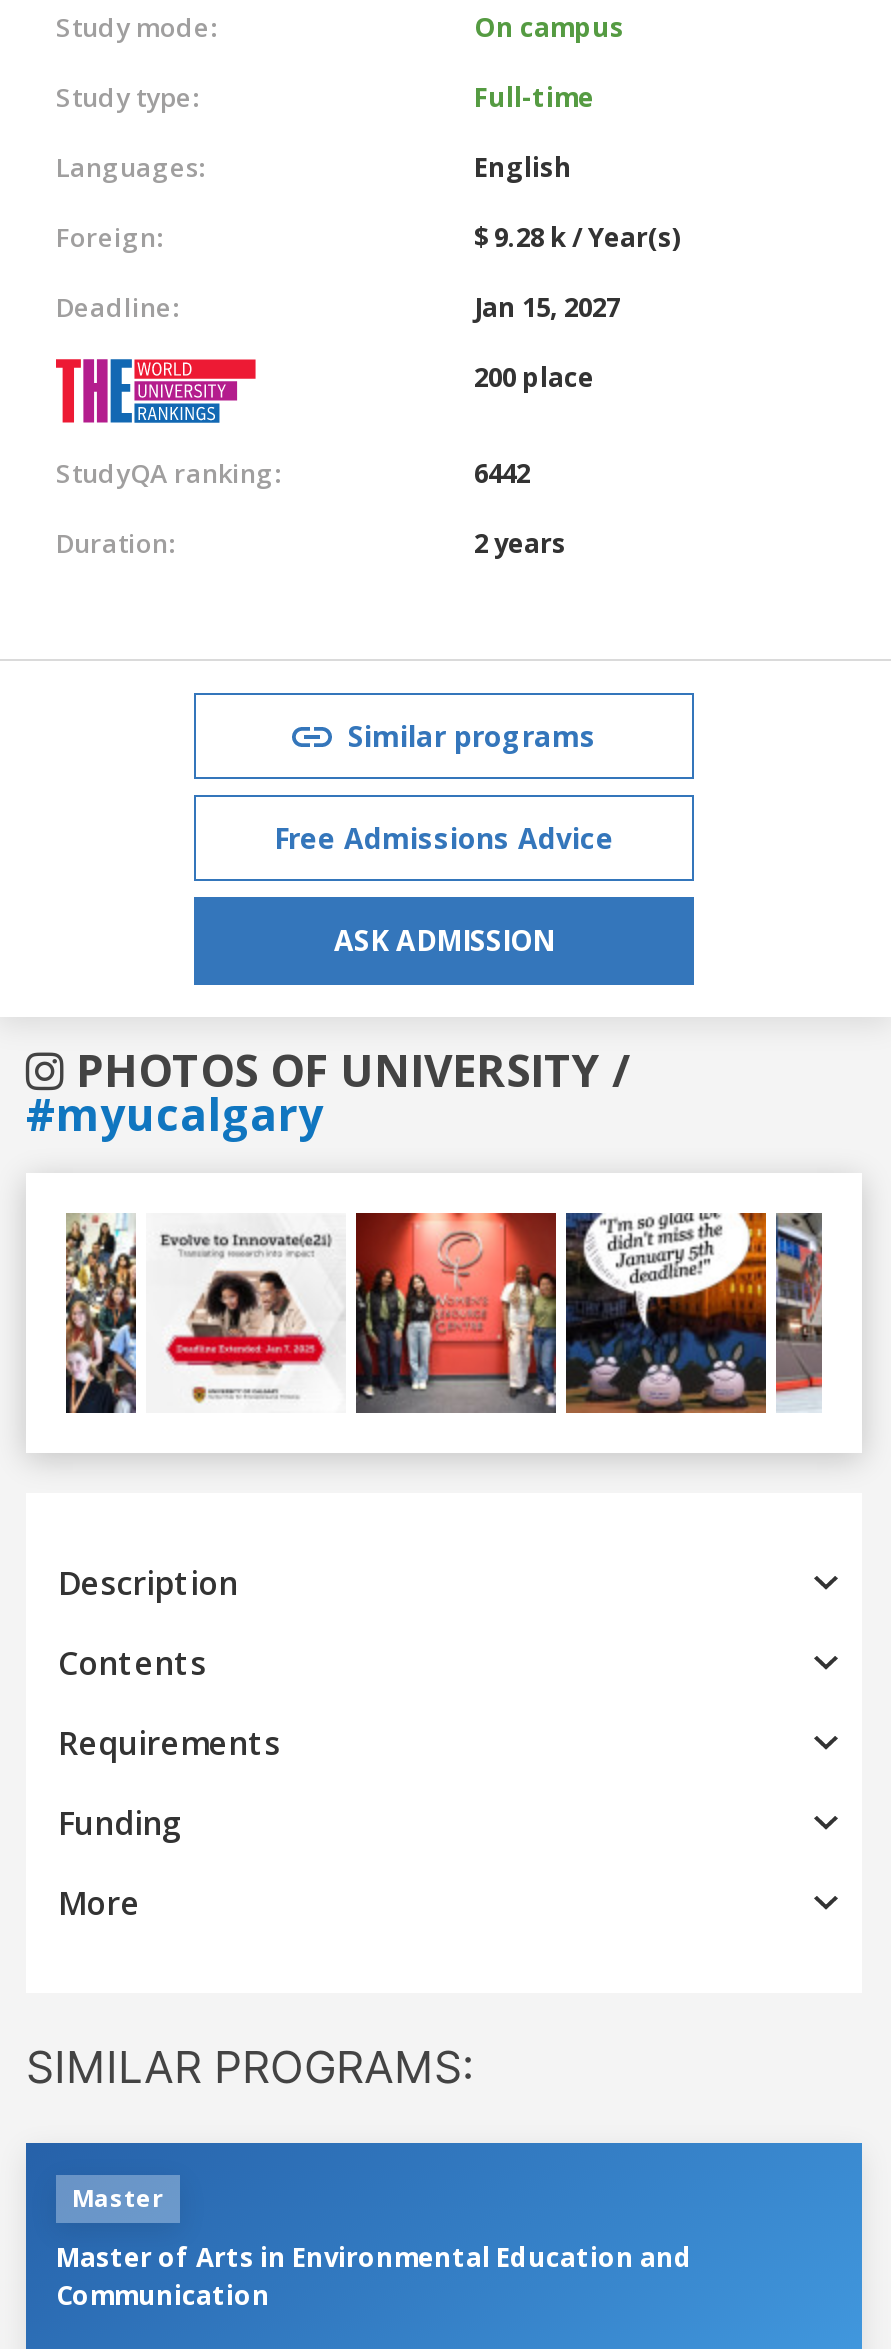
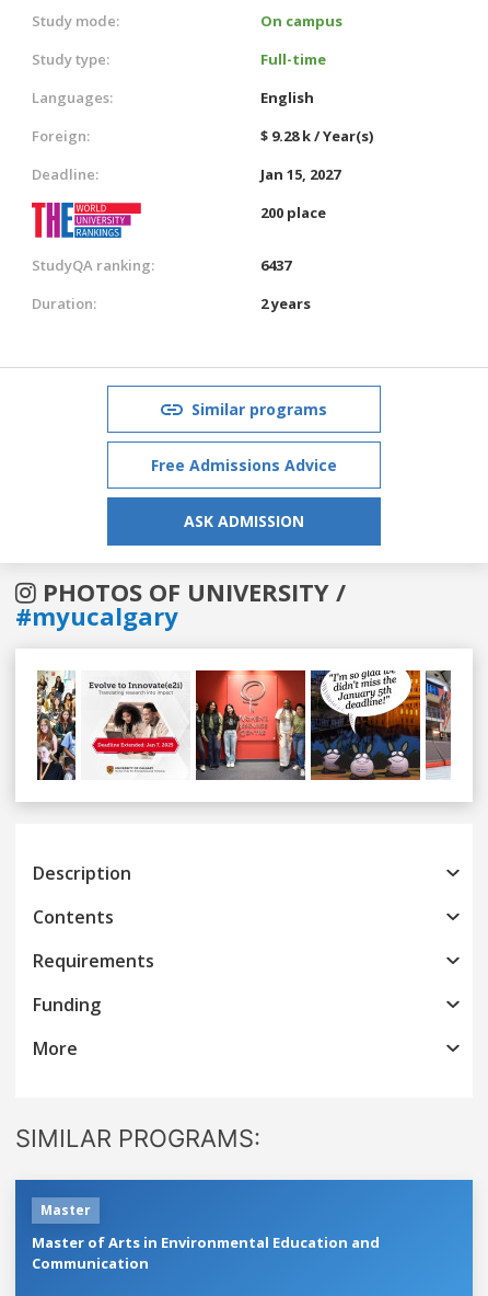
[474,455,530,491] 6442 -> [260,255,291,275] 6437

